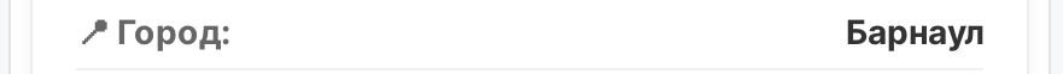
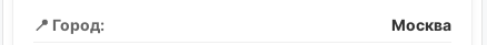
[846,12,983,52] Барнаул -> [391,16,451,34] Москва

